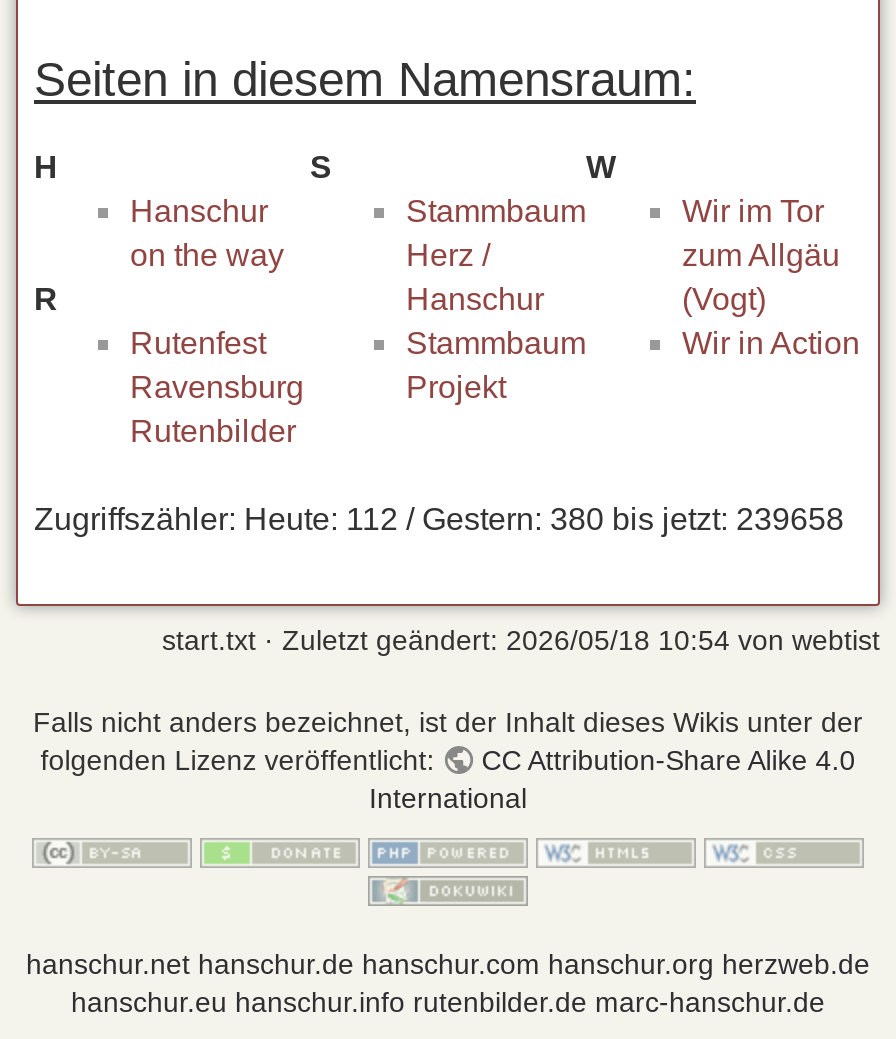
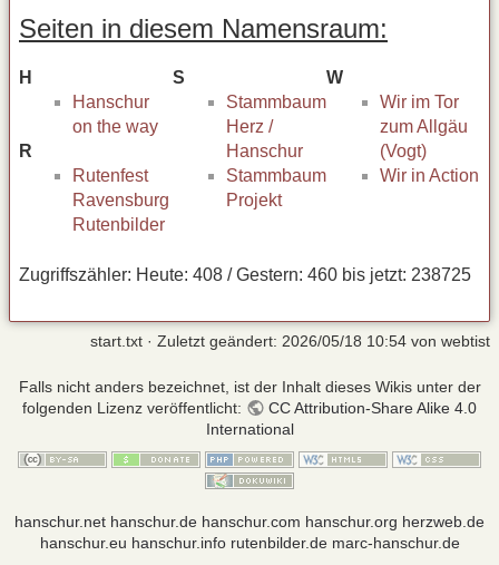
[34,502,844,536] Zugriffszähler: Heute: 112 / Gestern: 380 bis jetzt: 239658 -> [19,265,471,284] Zugriffszähler: Heute: 408 / Gestern: 460 bis jetzt: 238725

